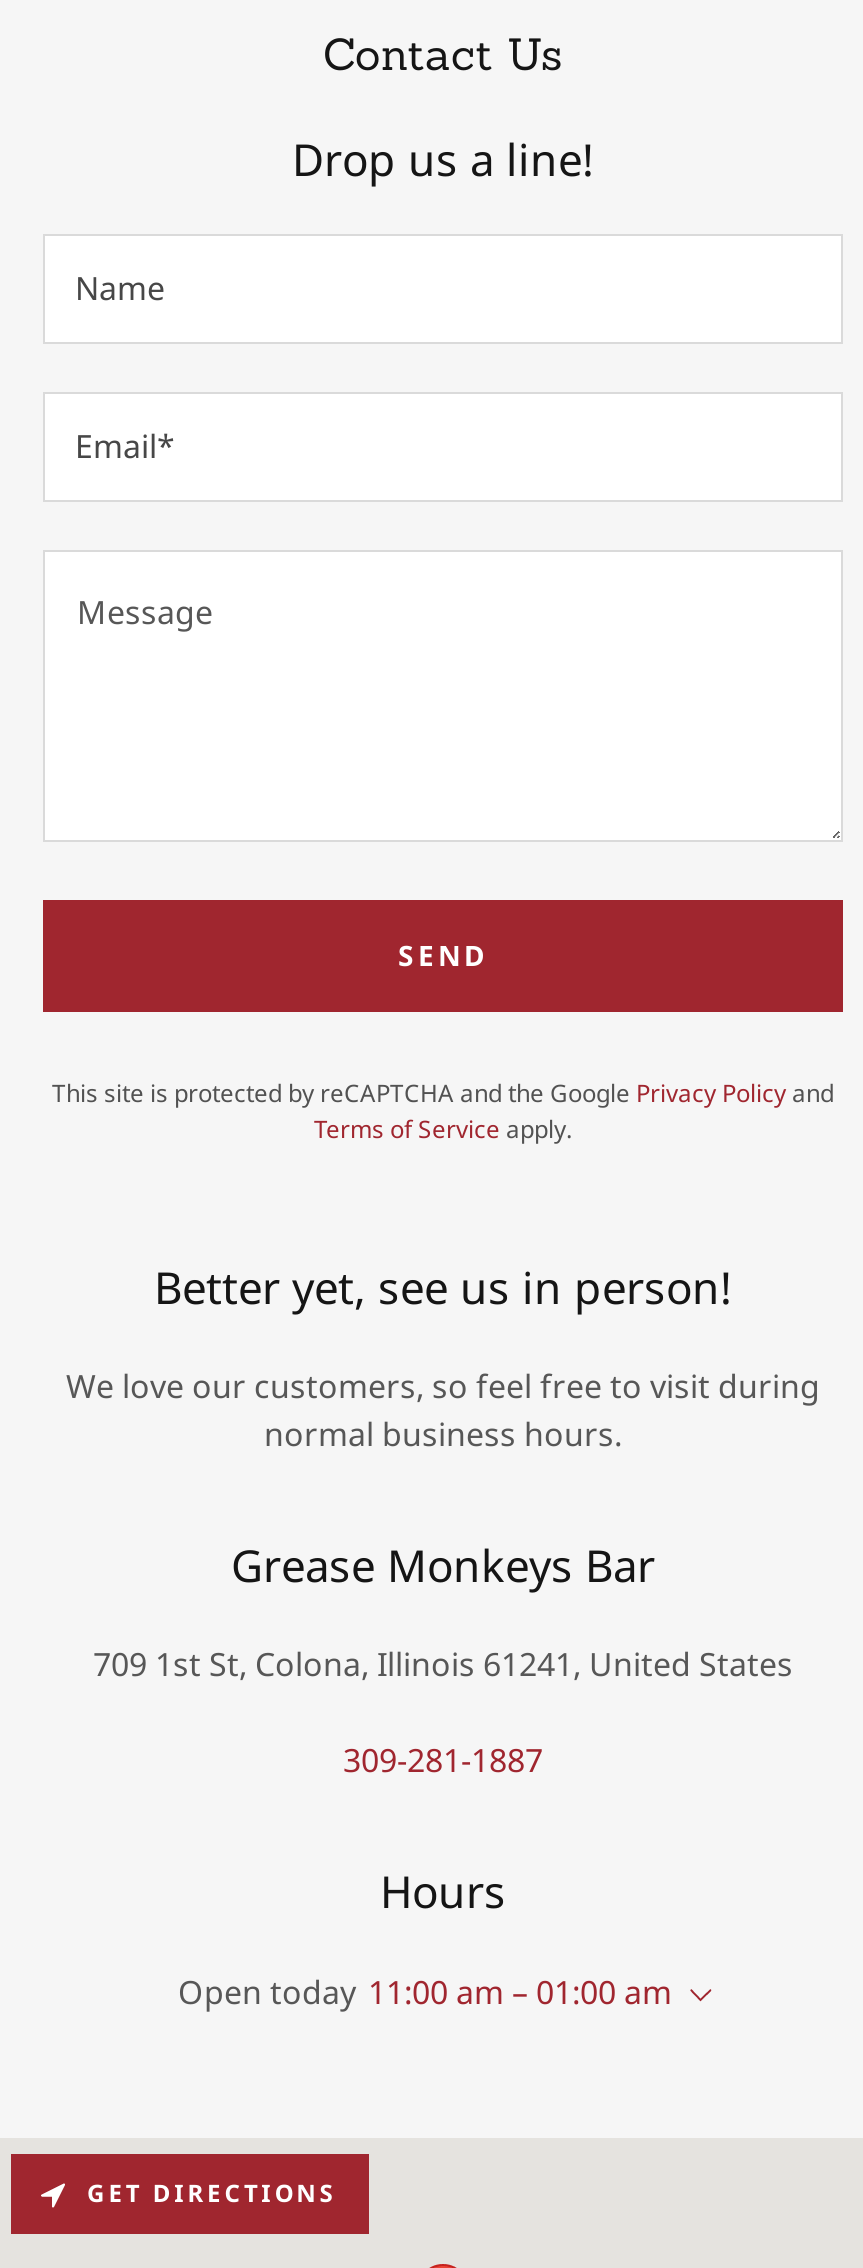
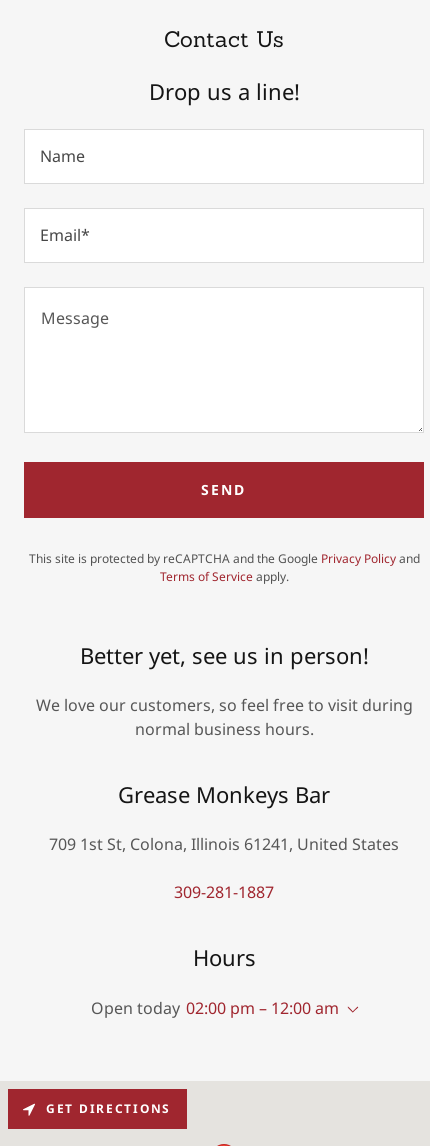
[178,1969,672,2013] Open today 11:00 am – 01:00 am -> [91,997,339,1019] Open today 02:00 pm – 12:00 am

